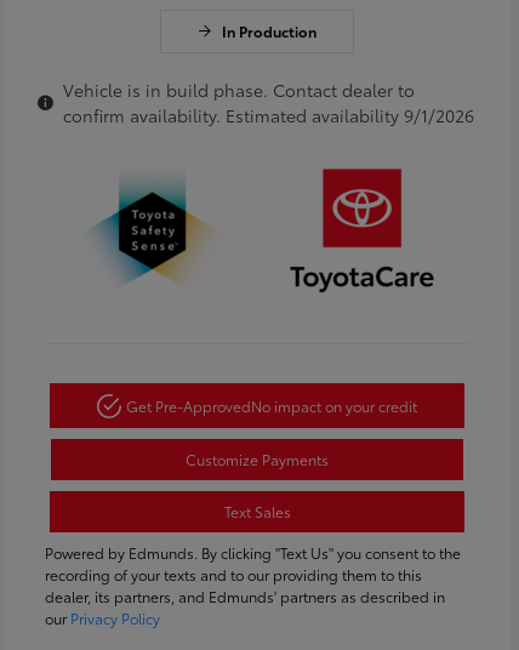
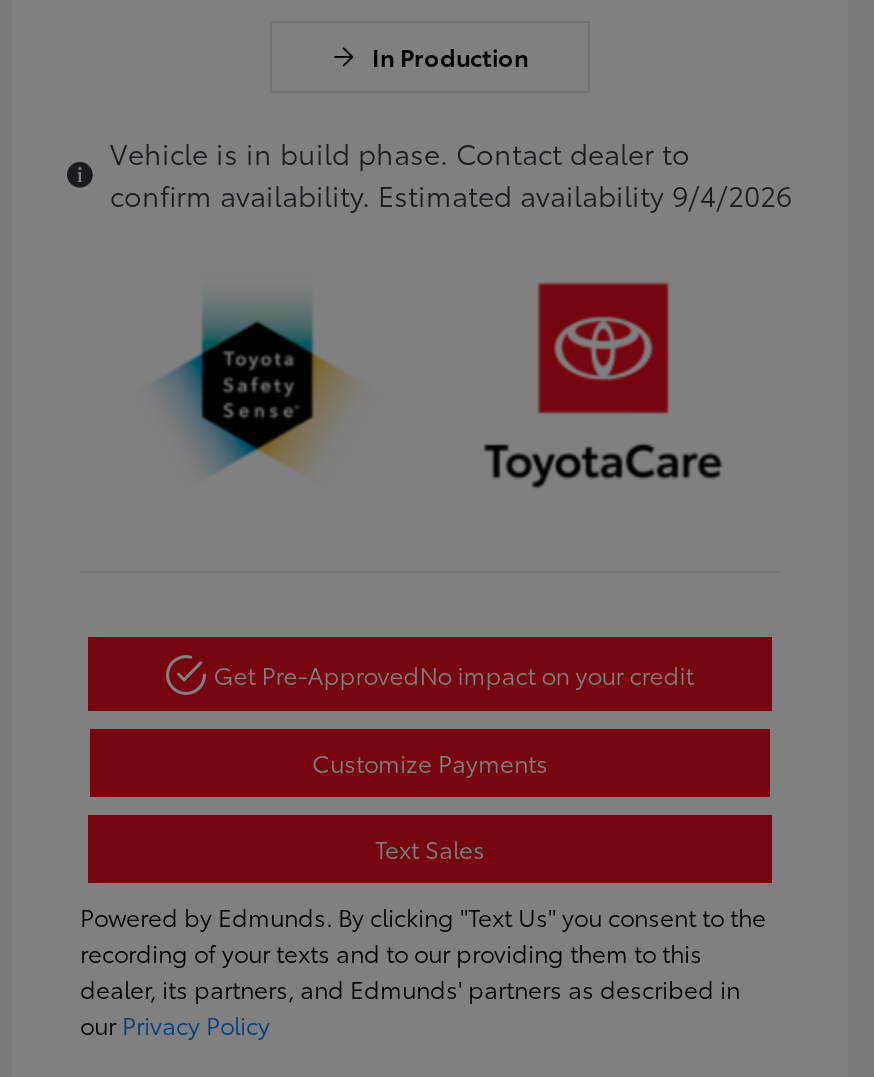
[63,103,474,128] confirm availability. Estimated availability 9/1/2026 -> [110,175,792,215] confirm availability. Estimated availability 9/4/2026

